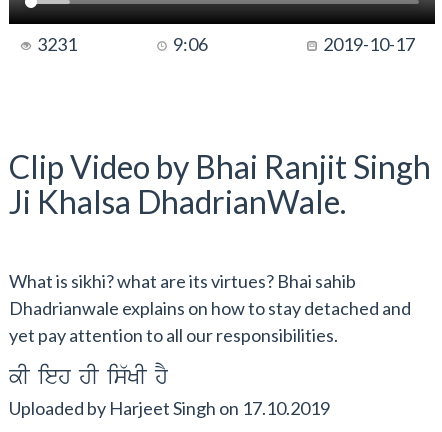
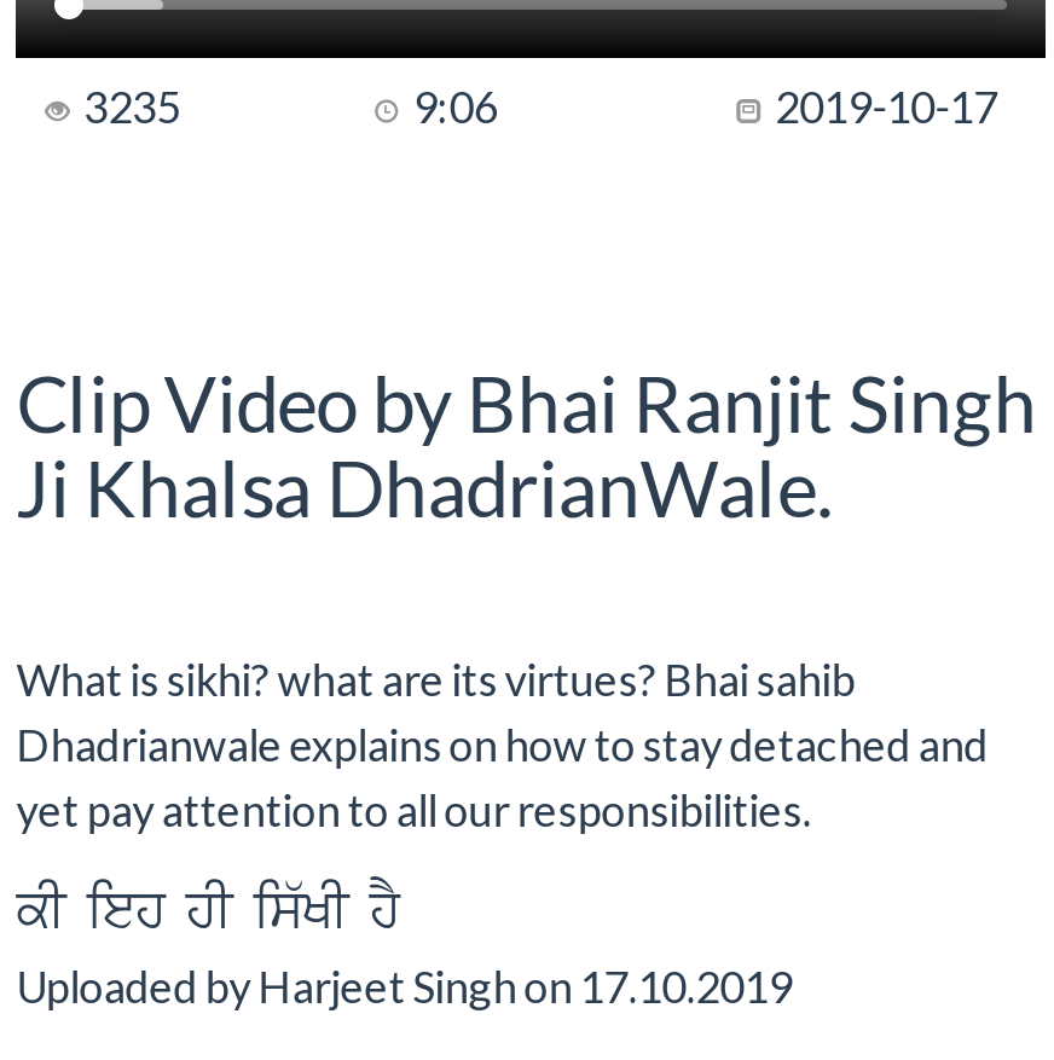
[37,33,77,55] 3231 -> [84,80,181,133] 3235

